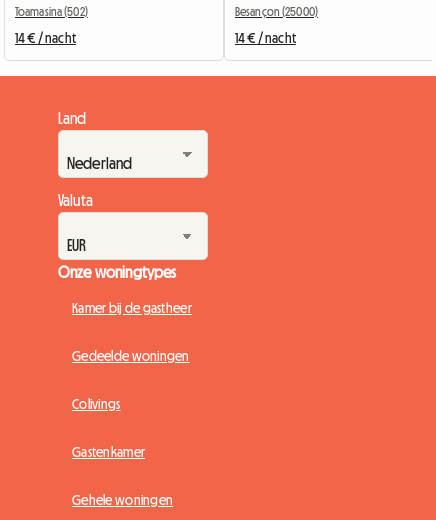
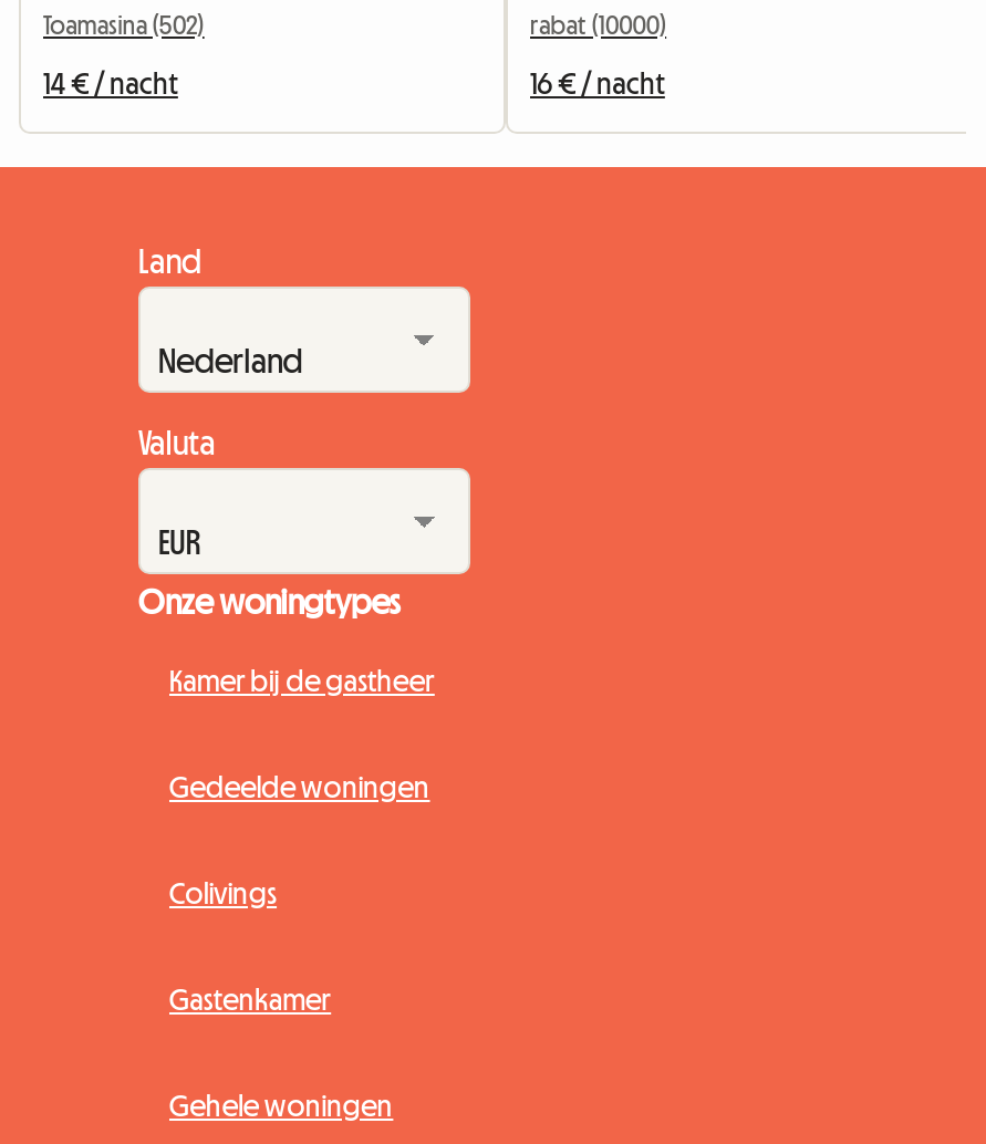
[235,6,318,18] Besançon (25000) -> [530,12,666,38] rabat (10000)
[235,31,296,45] 14 € / nacht -> [530,67,665,98] 16 € / nacht

